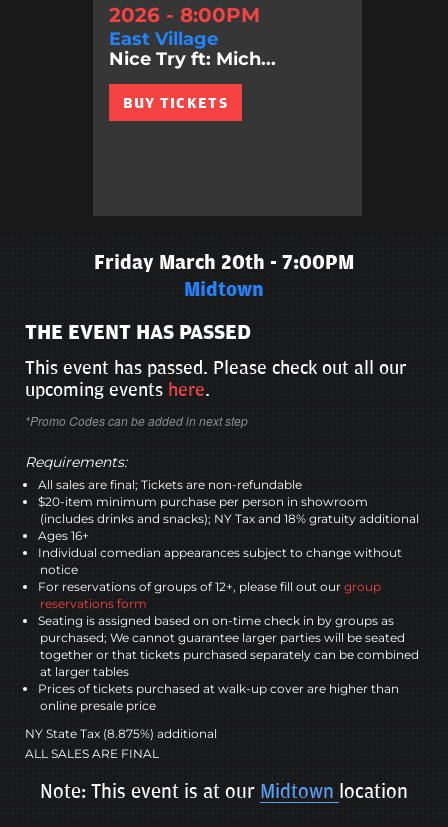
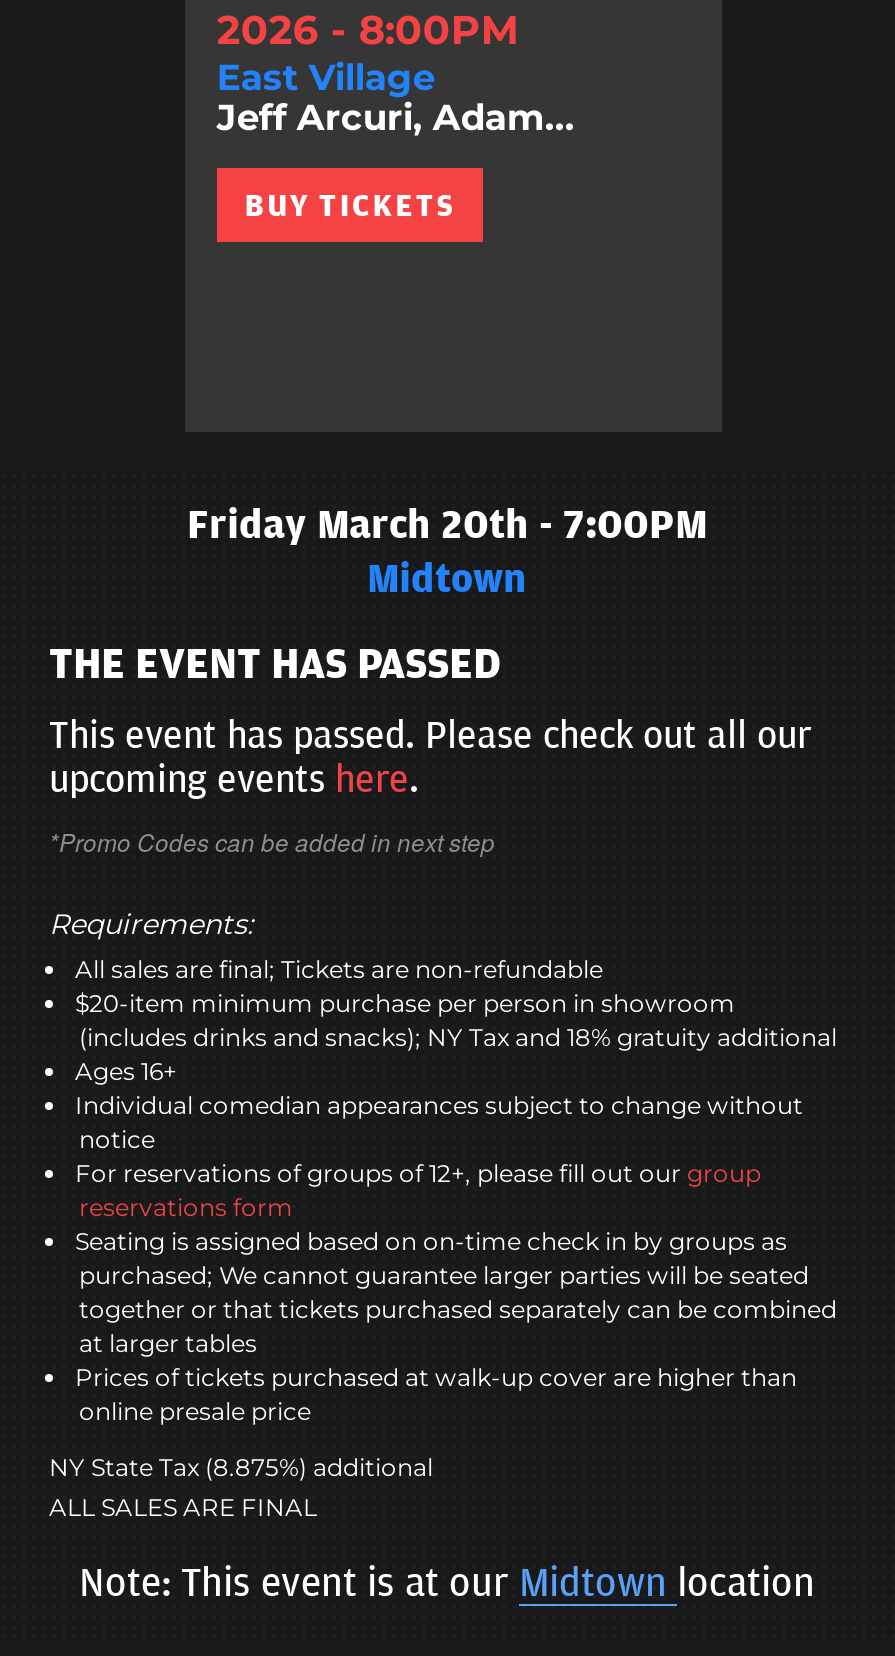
[109,48,276,70] Nice Try ft: Mich... -> [217,96,575,140] Jeff Arcuri, Adam...

